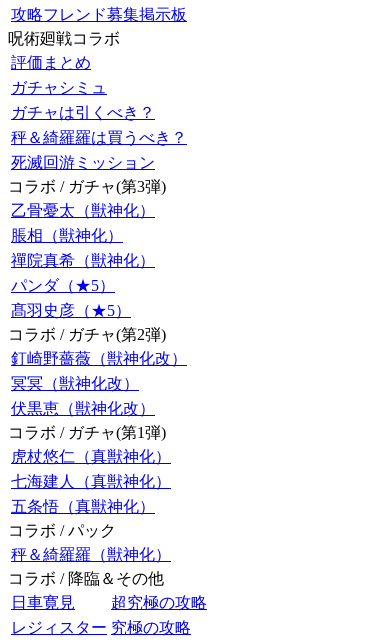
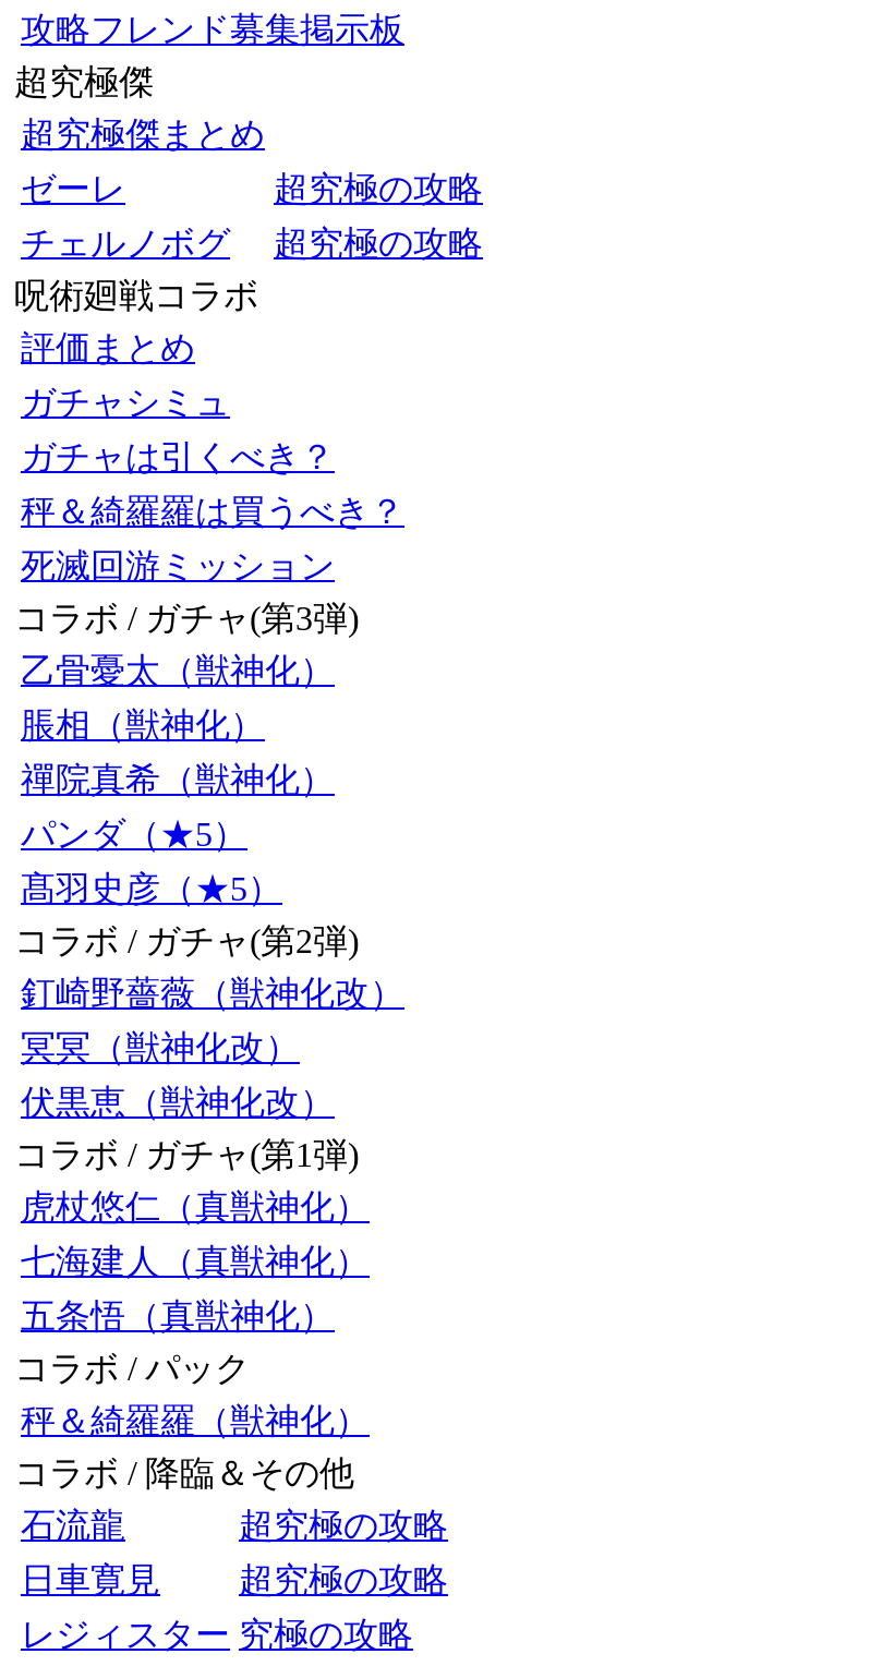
none -> [14,63,483,262] 超究極傑 | 超究極傑まとめ | ゼーレ | 超究極の攻略 | チェルノボグ | 超究極の攻略
none -> [21,1507,448,1544] 石流龍 | 超究極の攻略

